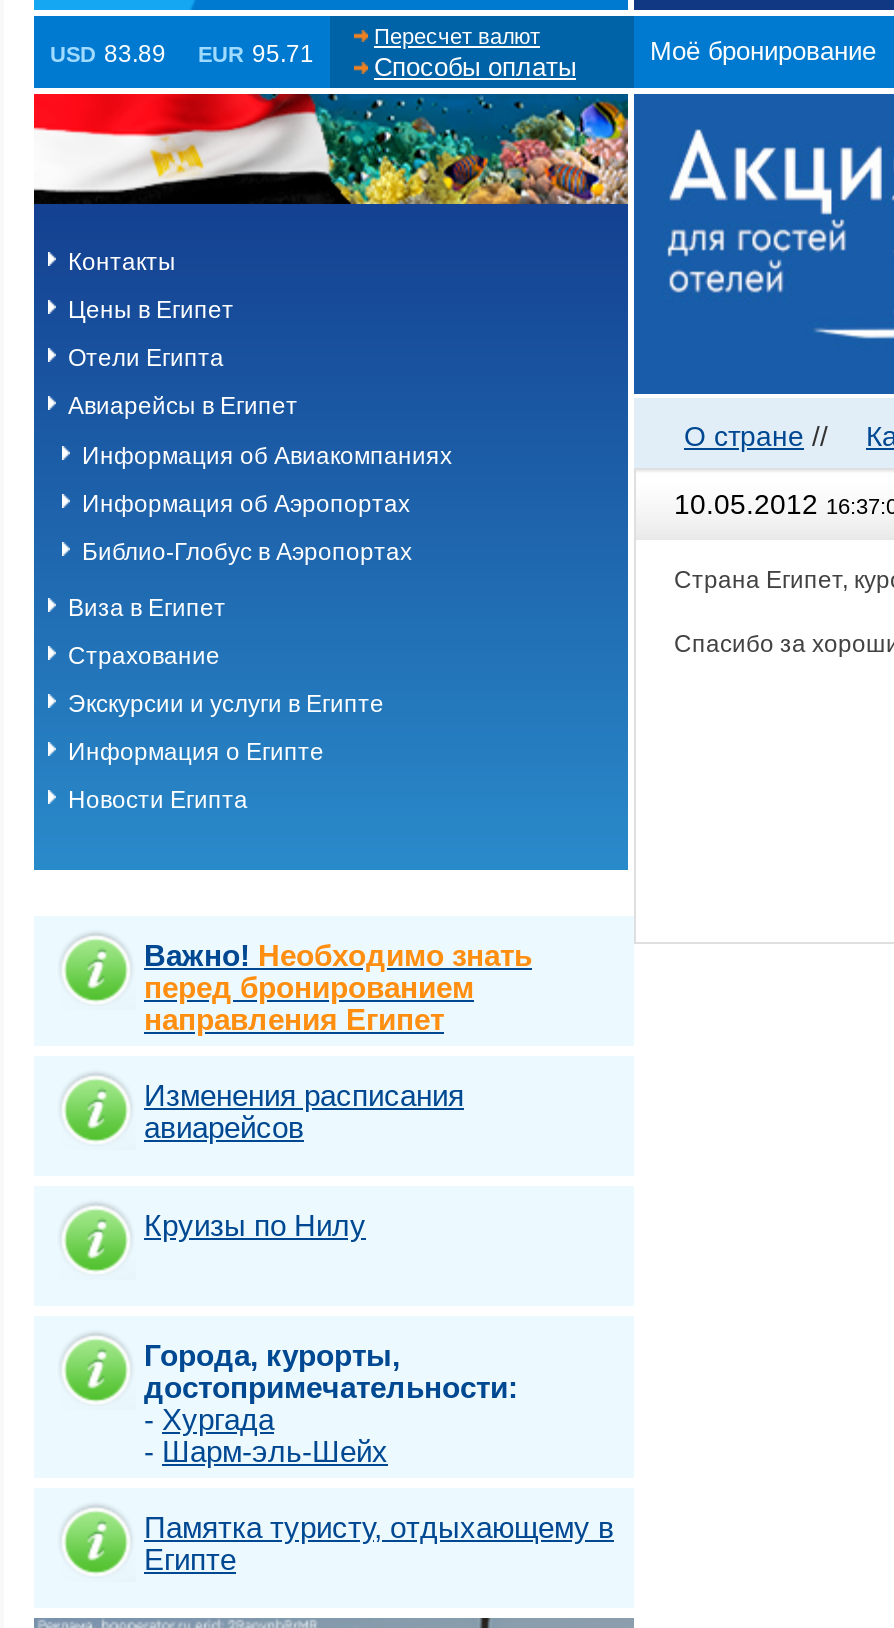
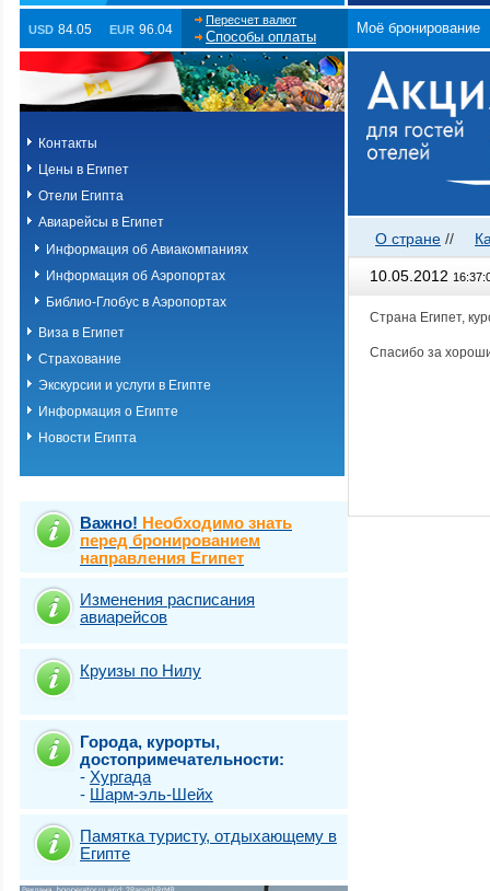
[50,40,166,68] USD 83.89 -> [28,22,92,37] USD 84.05
[198,40,314,68] EUR 95.71 -> [109,22,173,37] EUR 96.04

